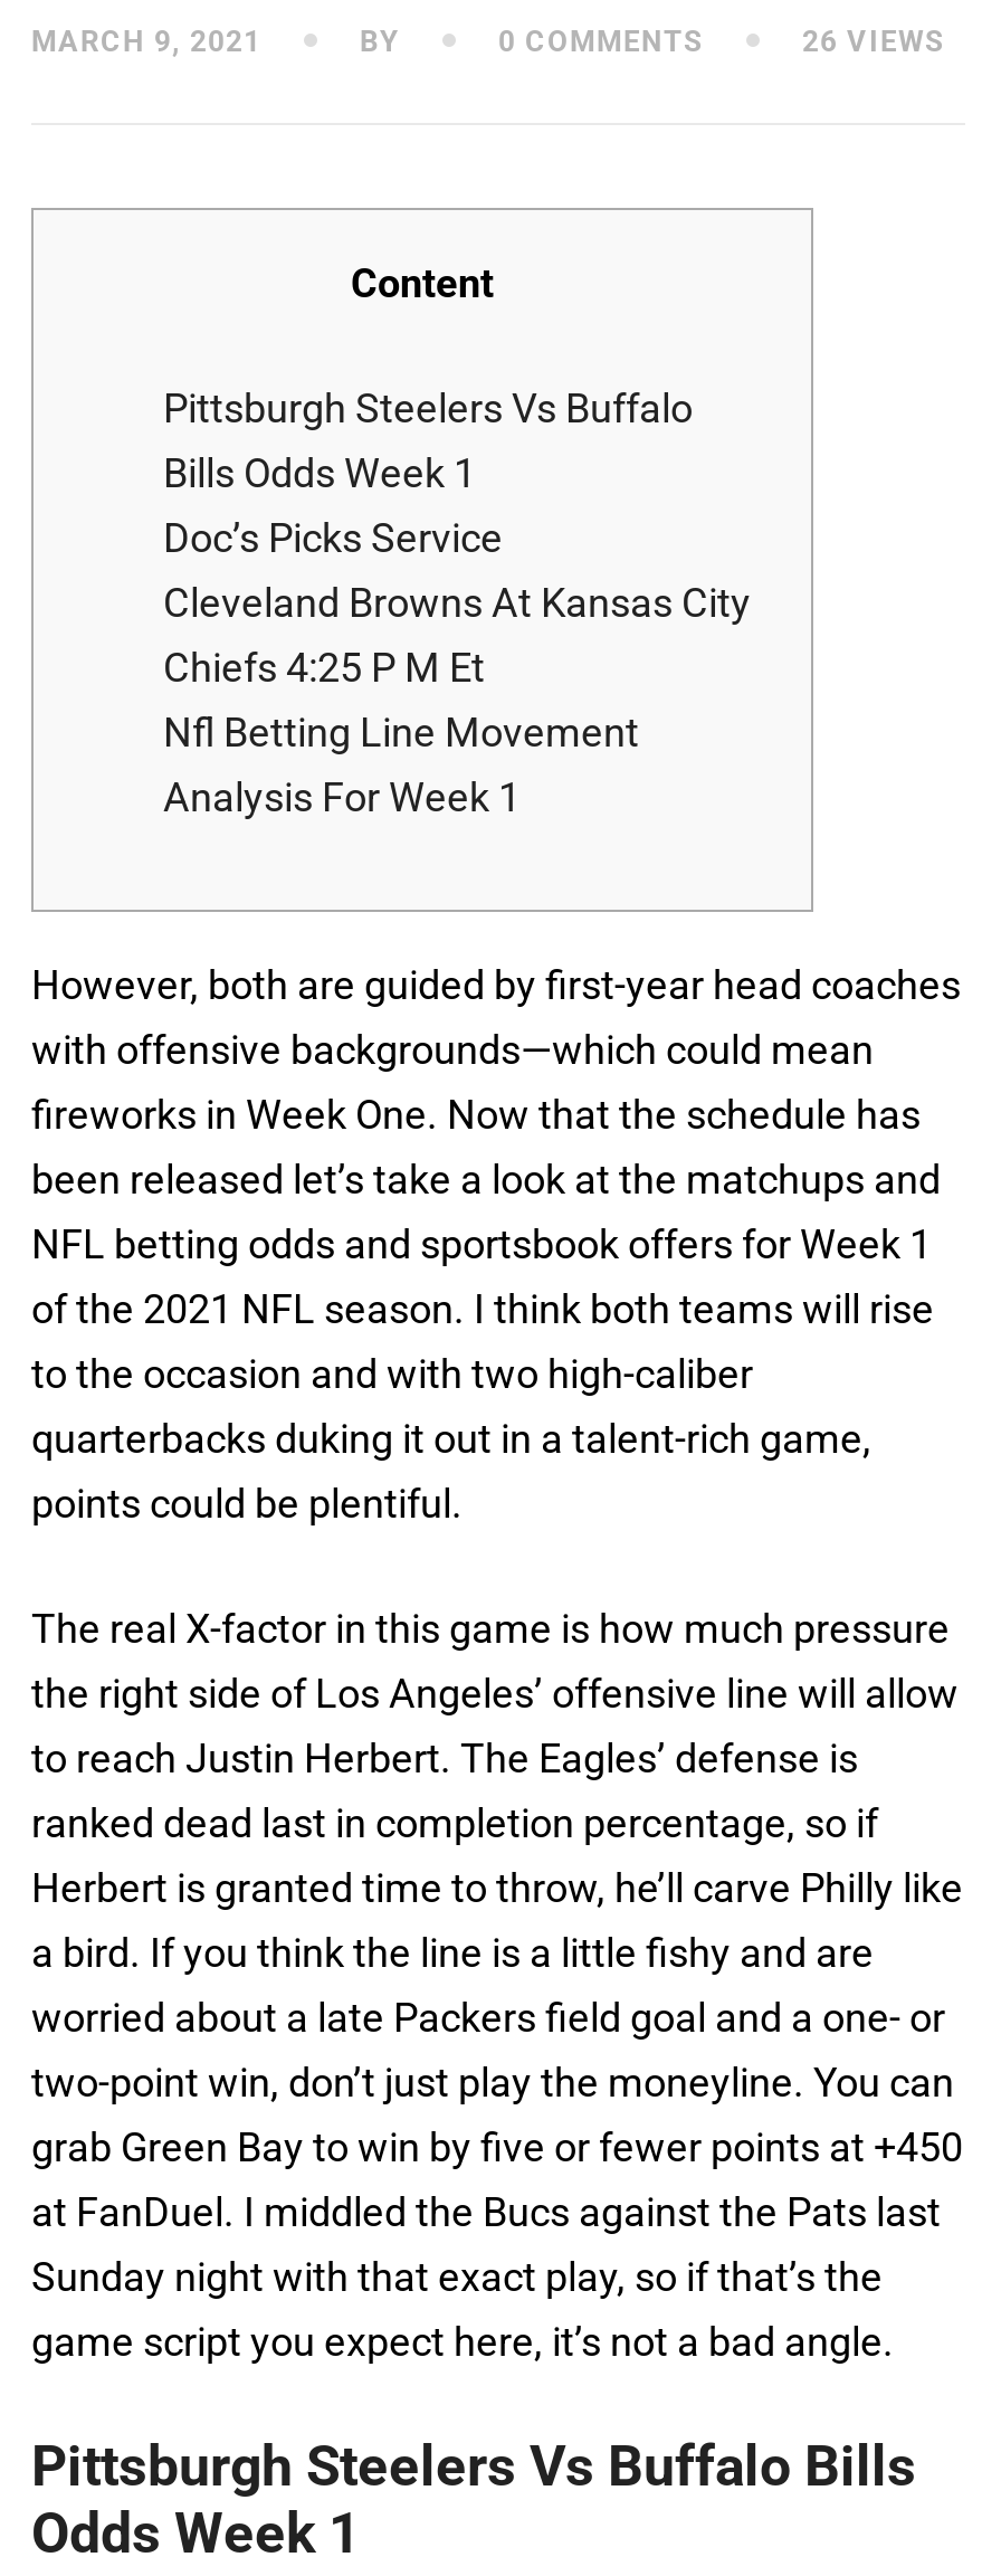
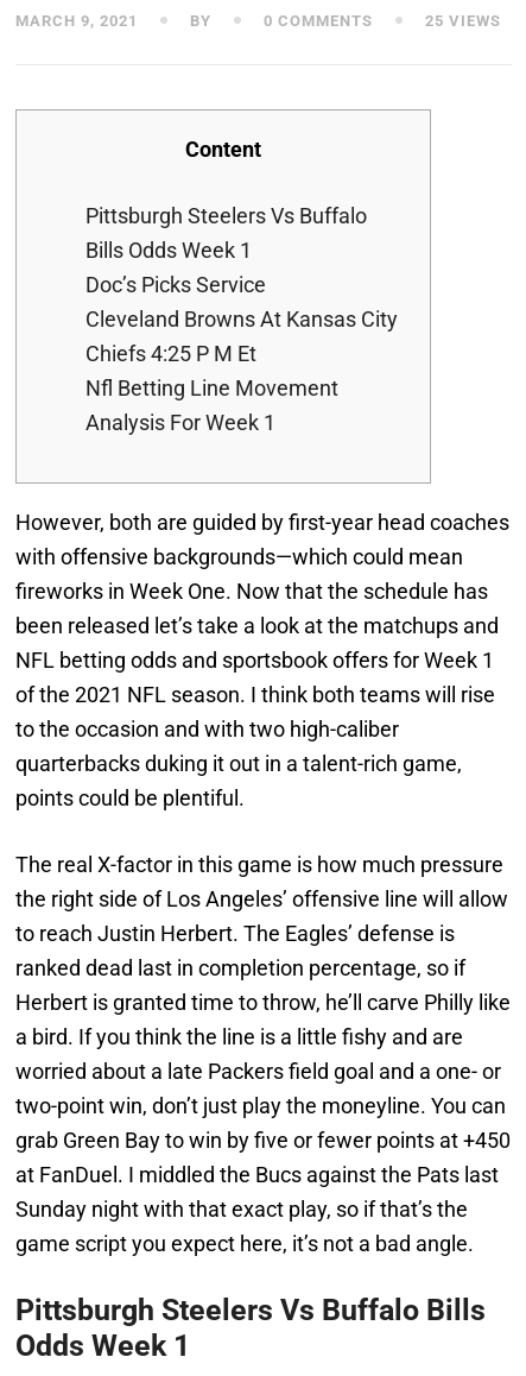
[793,25,945,58] 26 VIEWS -> [420,12,501,30] 25 VIEWS

